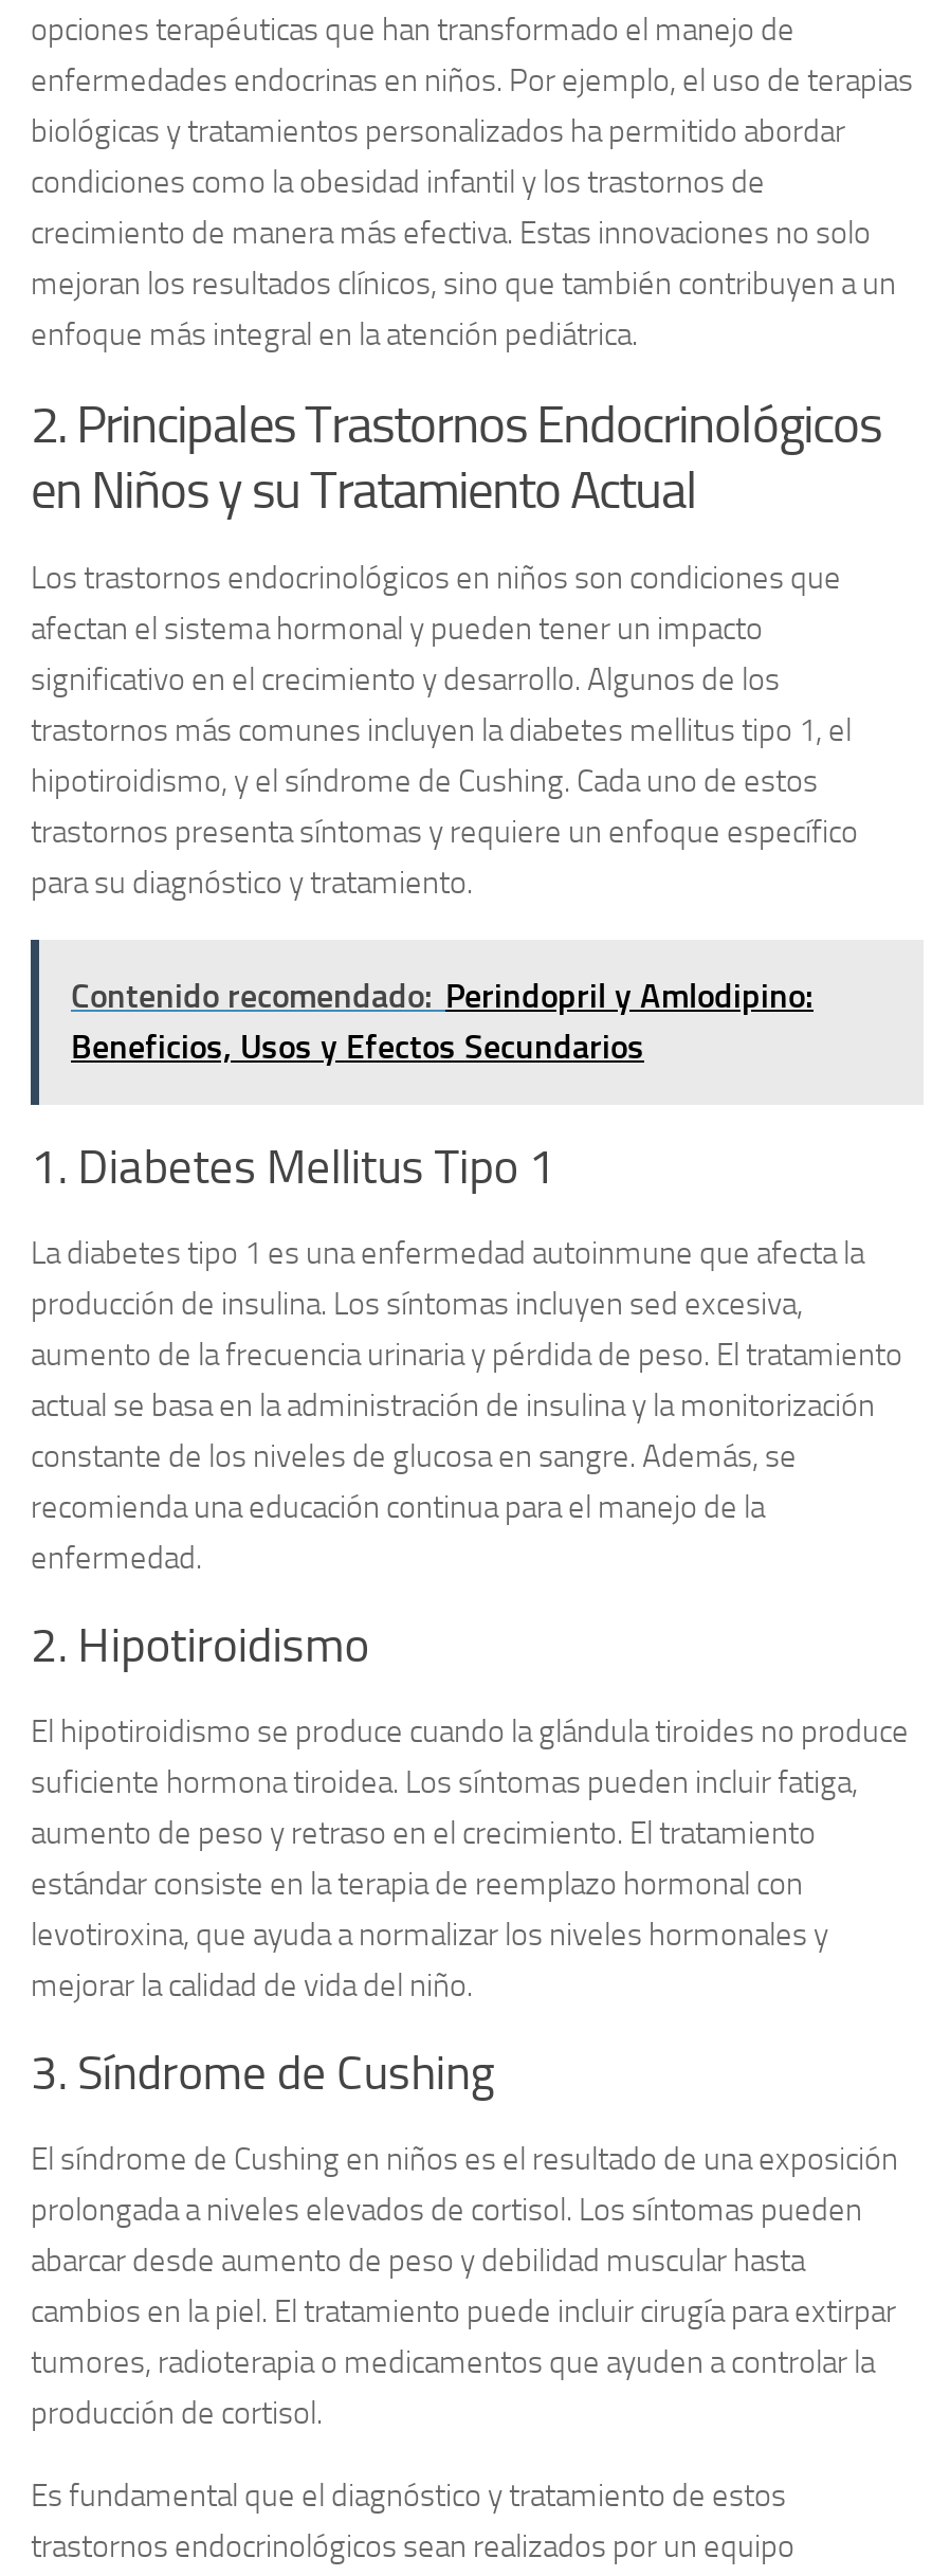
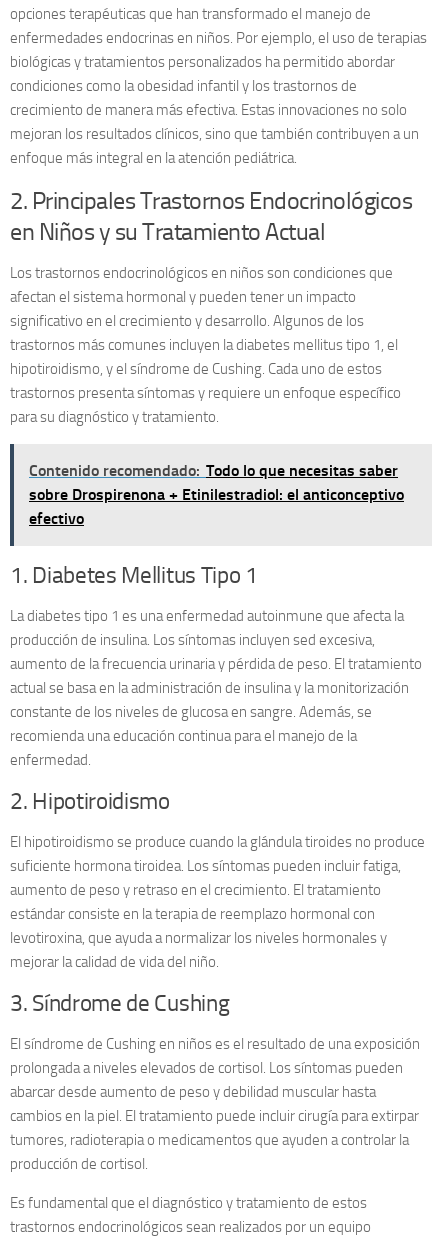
[71,976,814,1067] Contenido recomendado: Perindopril y Amlodipino: | Beneficios, Usos y Efectos Secundarios -> [29,461,404,528] Contenido recomendado: Todo lo que necesitas saber | sobre Drospirenona + Etinilestradiol: el anticonceptivo | efectivo

